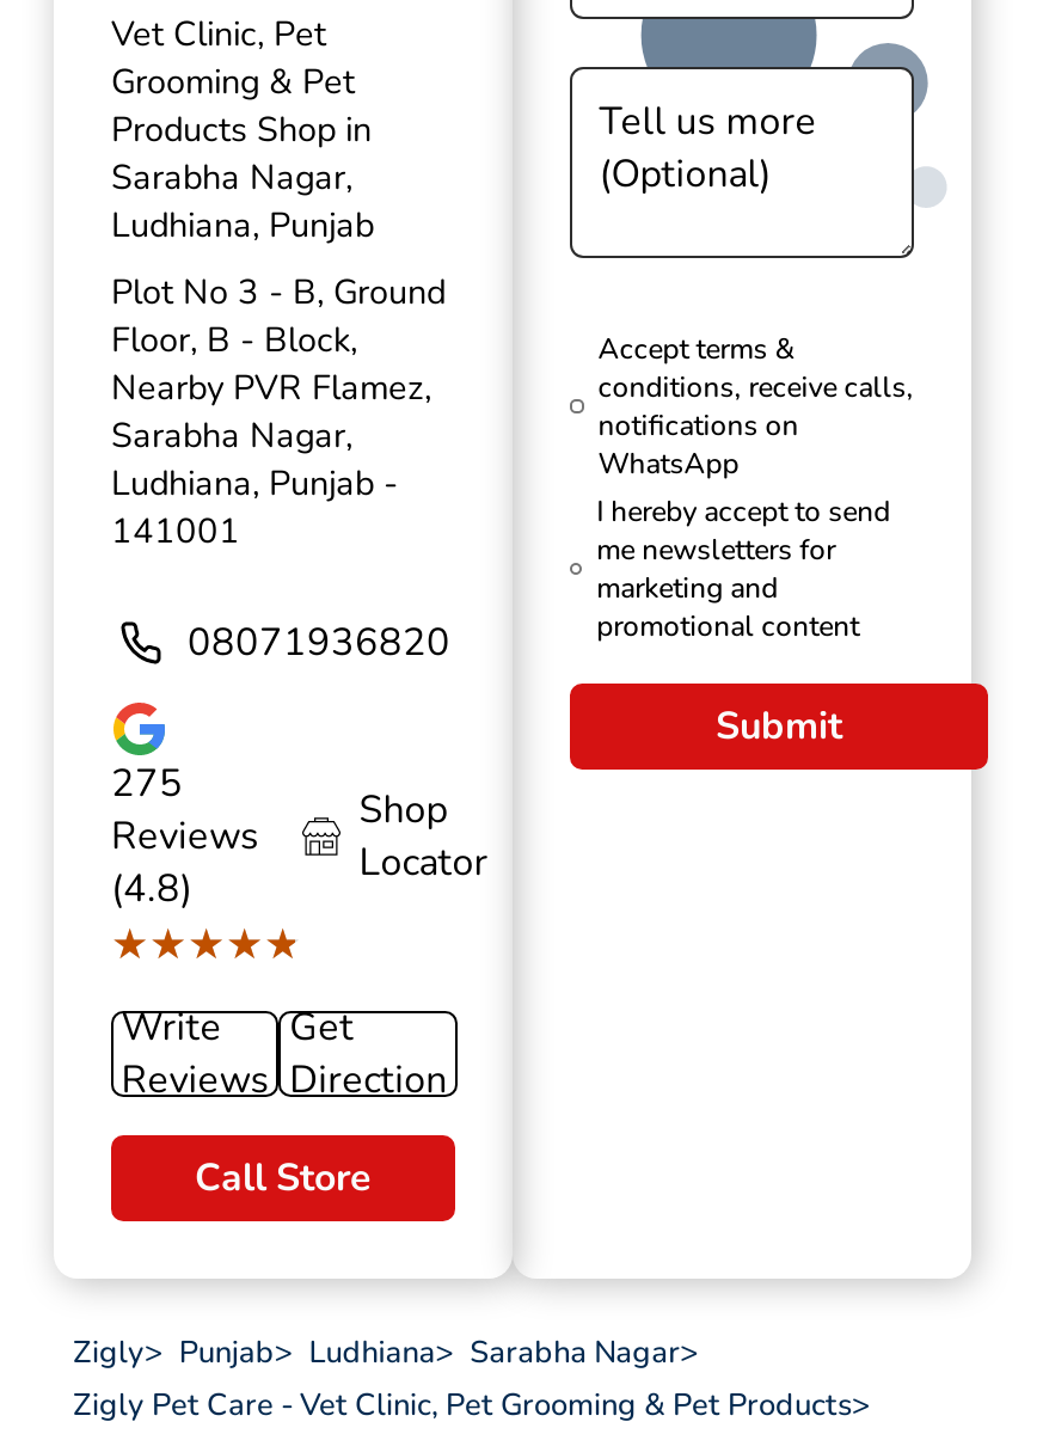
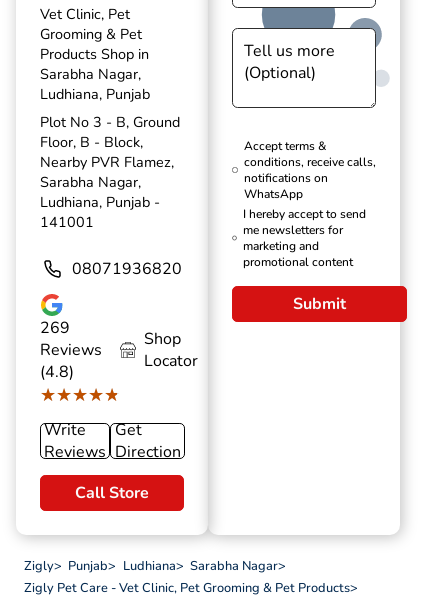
[111,758,183,811] 275 -> [40,317,70,339] 269

